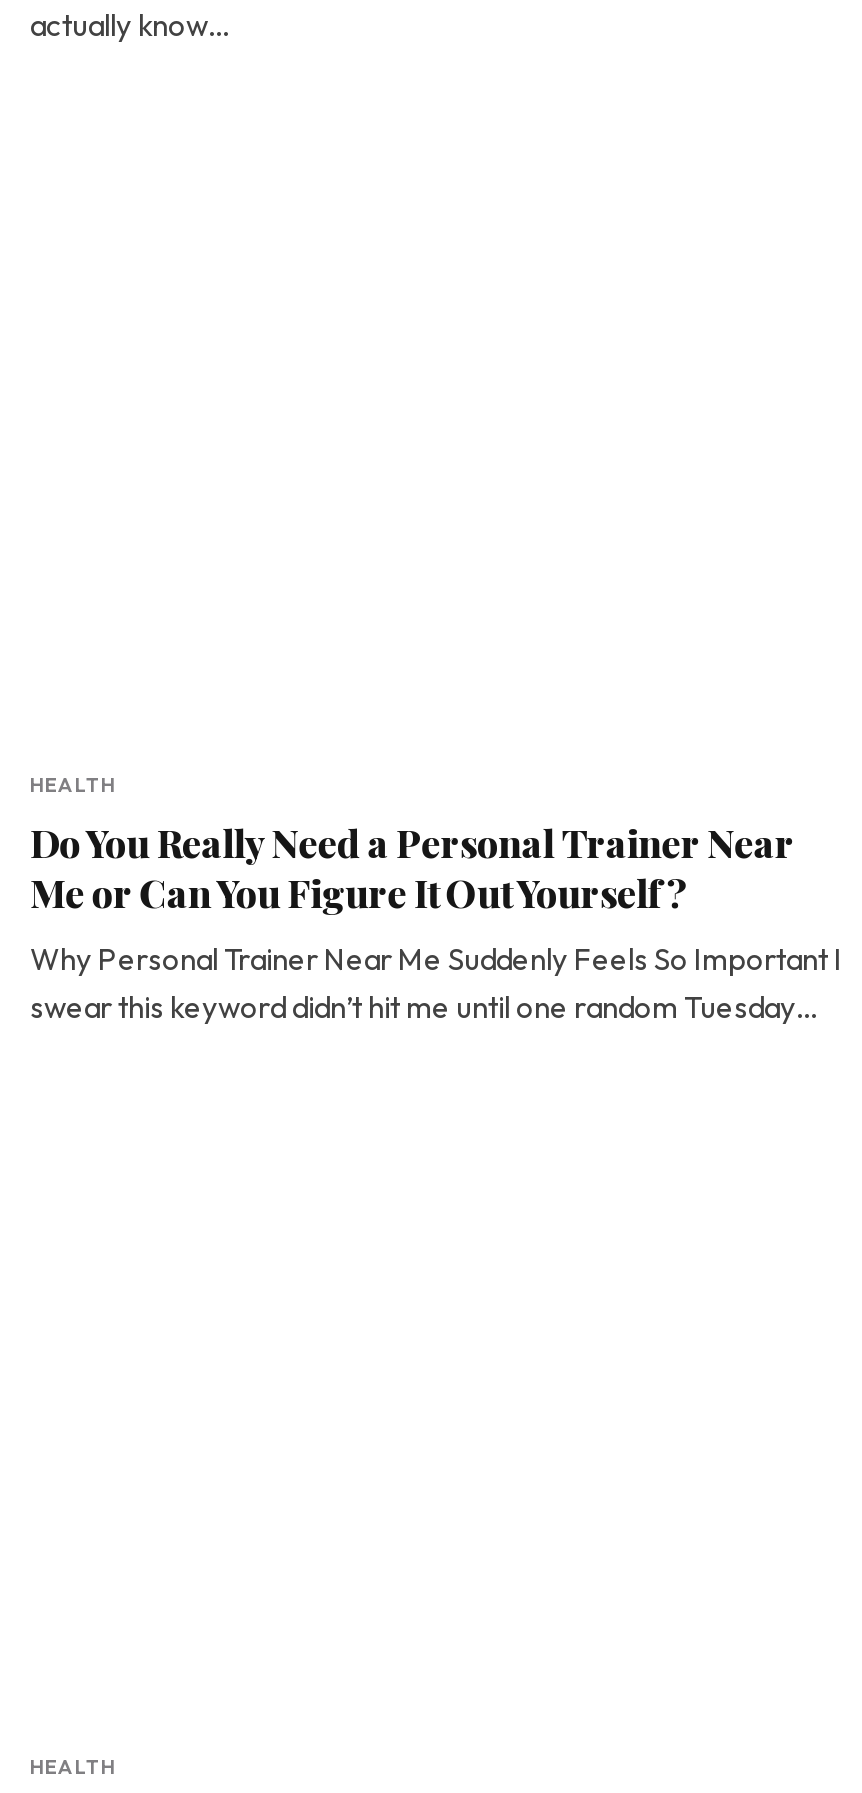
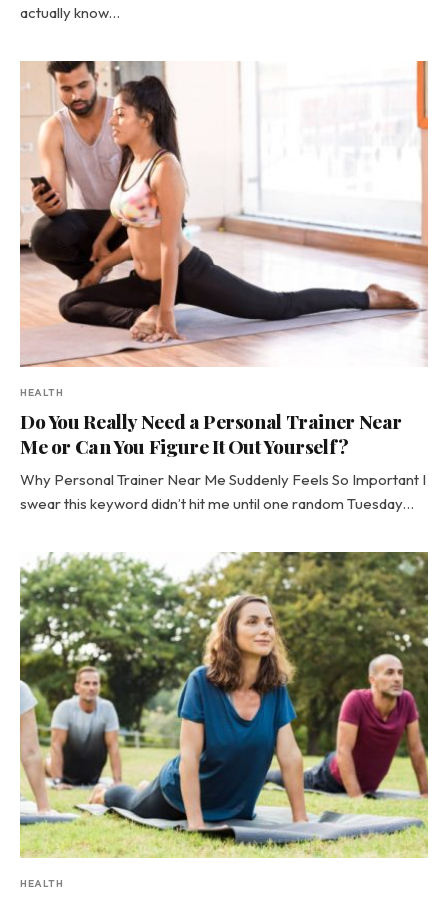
none -> [19,60,429,368] [image]
none -> [19,551,429,859] [image]

